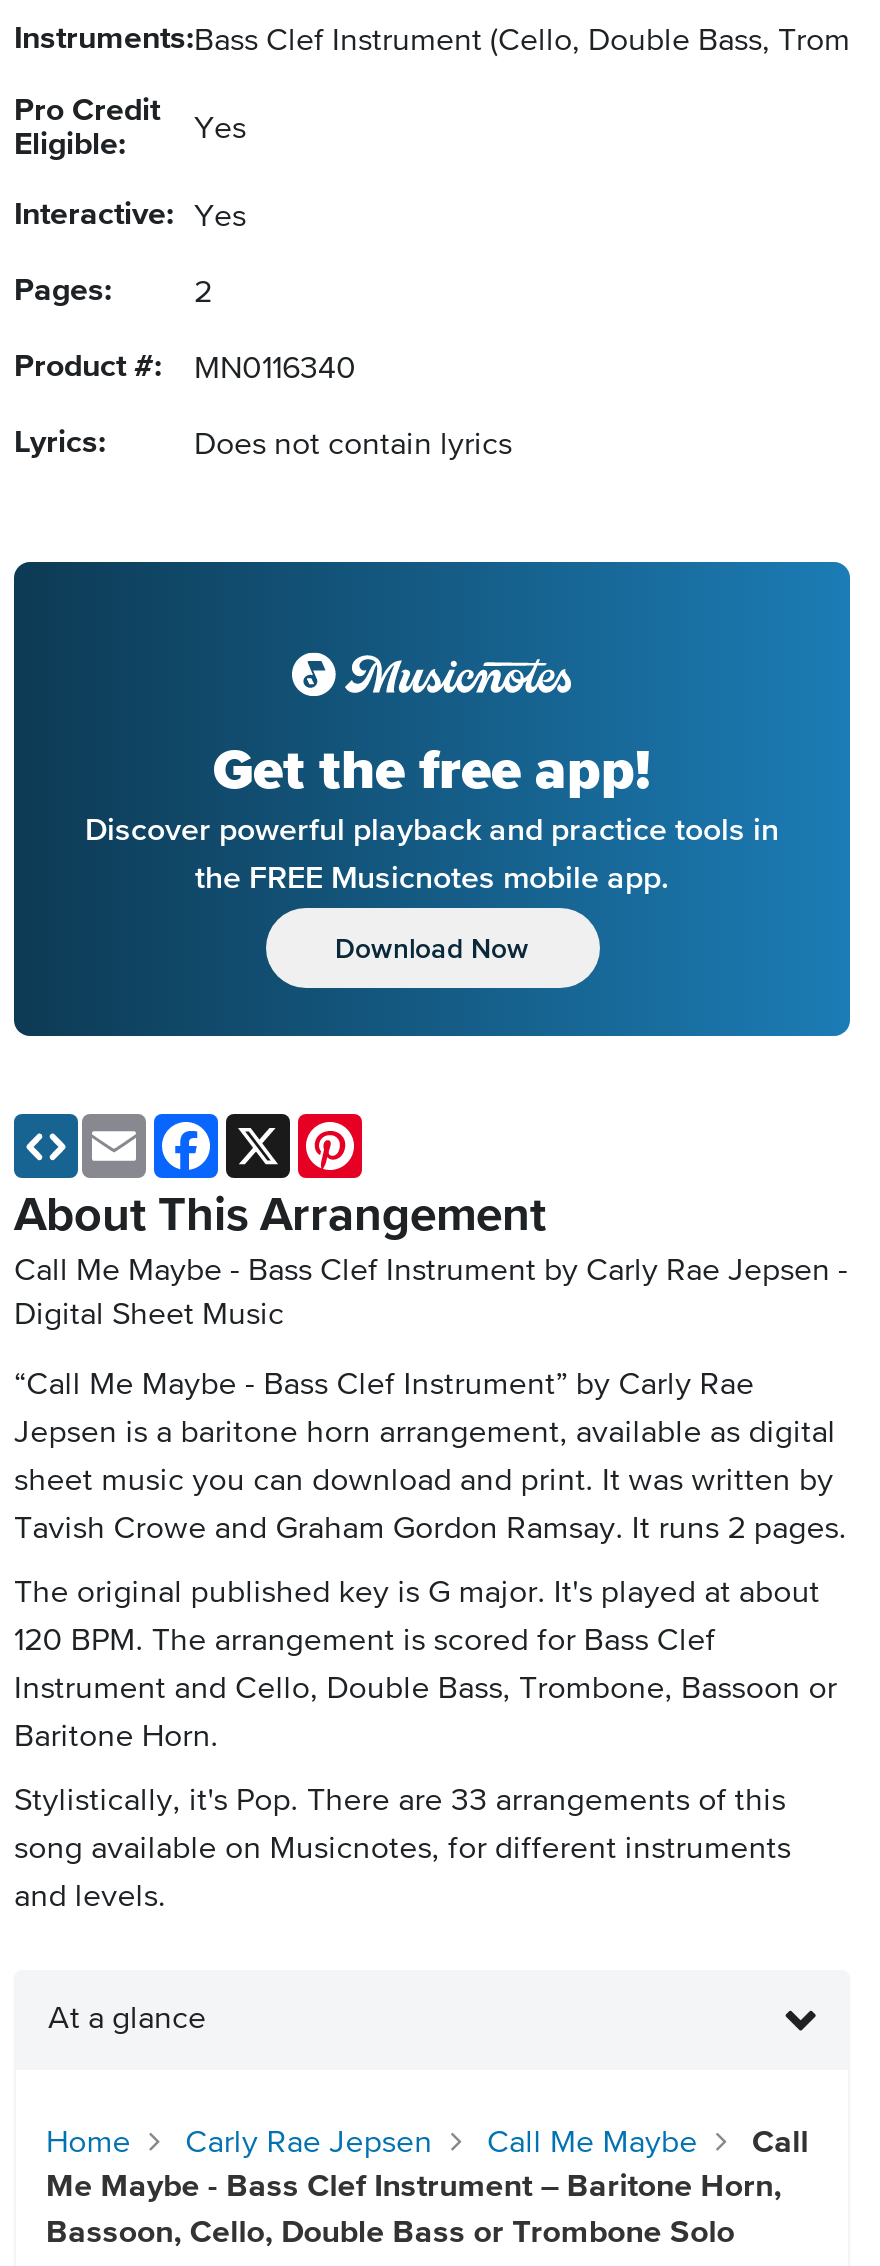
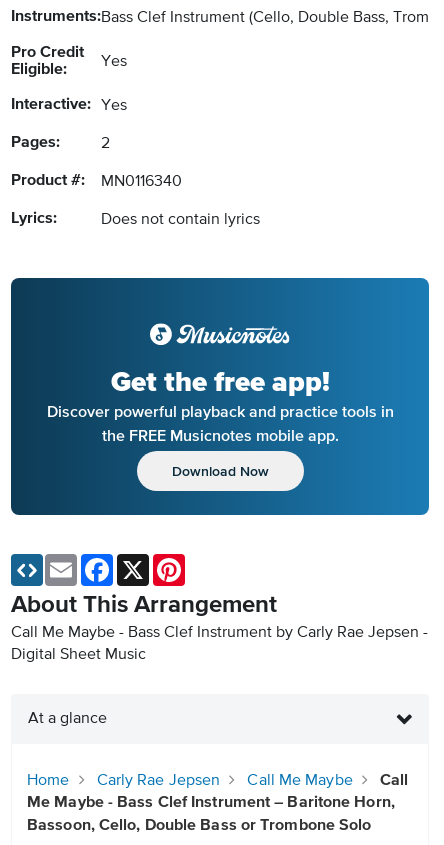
[14,1371,847,1915] “Call Me Maybe - Bass Clef Instrument” by Carly Rae | Jepsen is a baritone horn arrangement, available as digital | sheet music you can download and print. It was written by | Tavish Crowe and Graham Gordon Ramsay. It runs 2 pages. | The original published key is G major. It's played at about | 120 BPM. The arrangement is scored for Bass Clef | Instrument and Cello, Double Bass, Trombone, Bassoon or | Baritone Horn. | Stylistically, it's Pop. There are 33 arrangements of this | song available on Musicnotes, for different instruments | and levels. -> none

